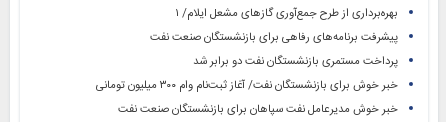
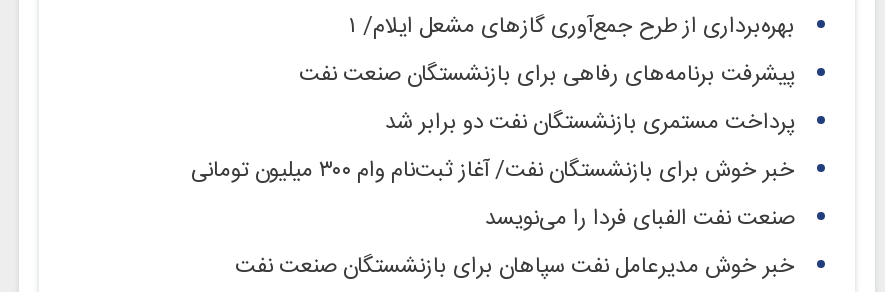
none -> [485,199,795,237] صنعت نفت الفبای فردا را می‌نویسد

